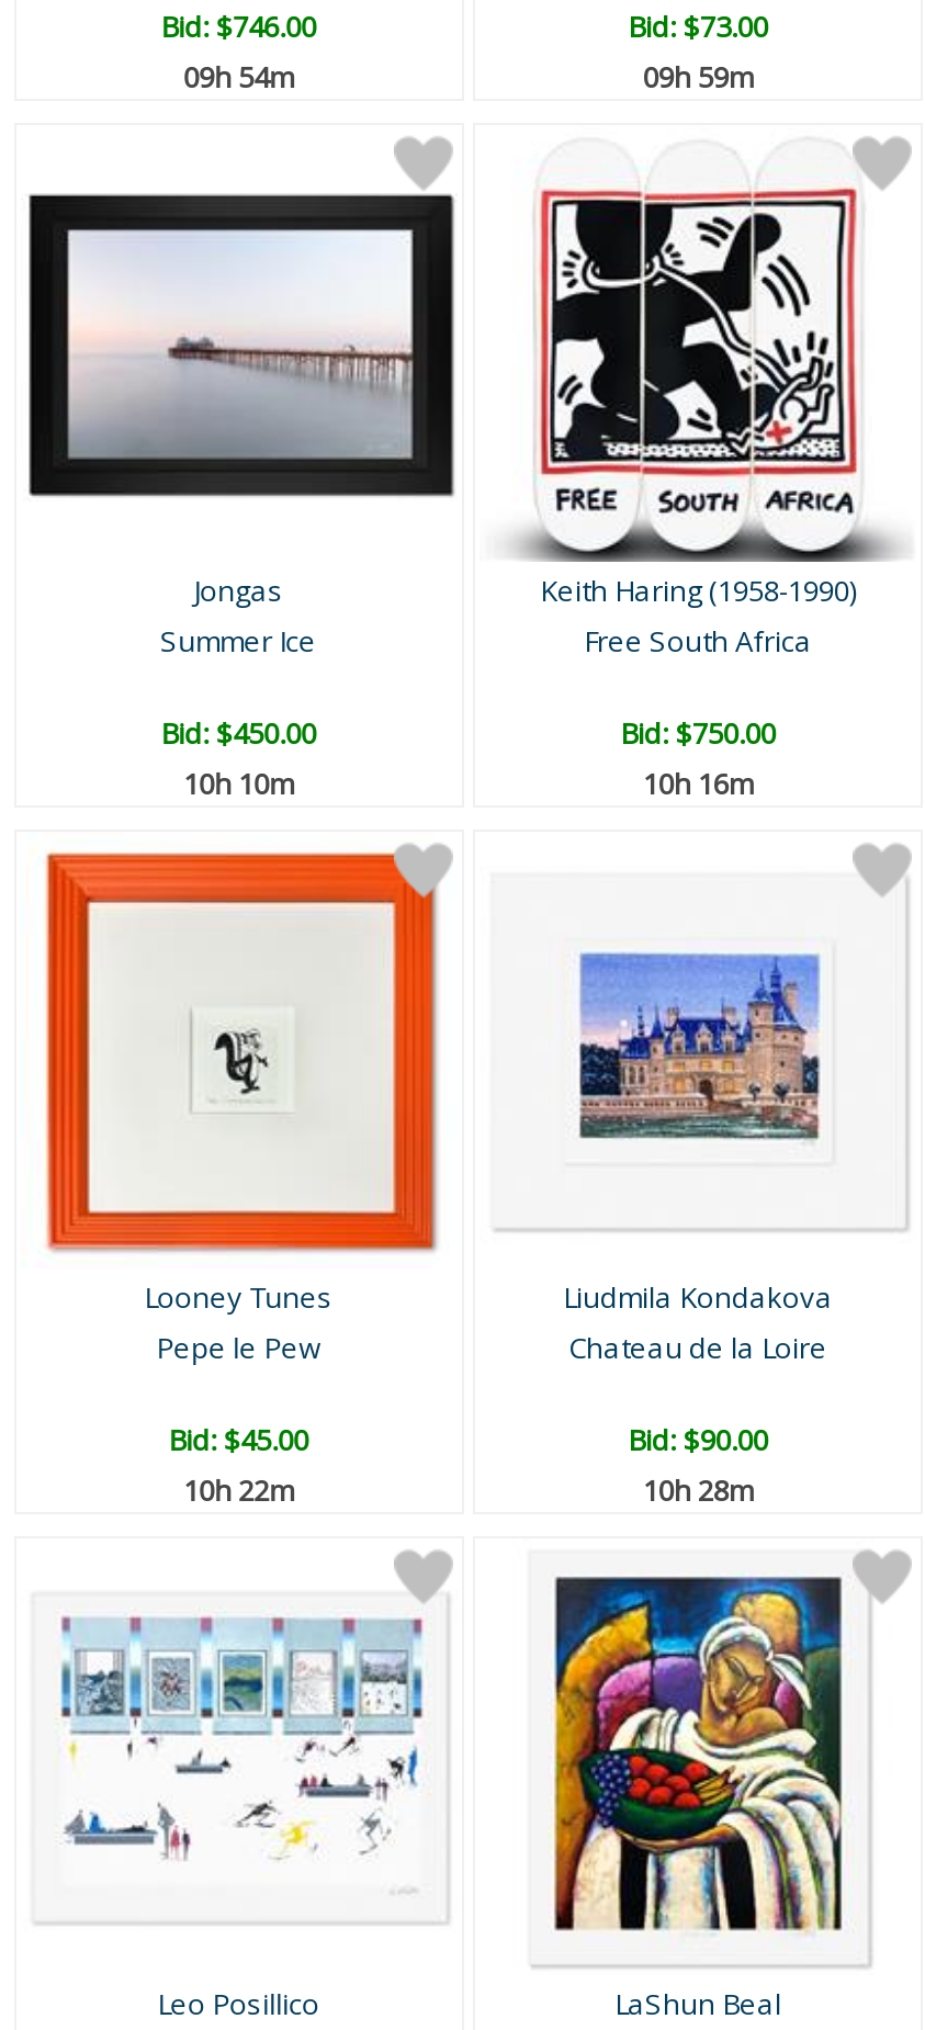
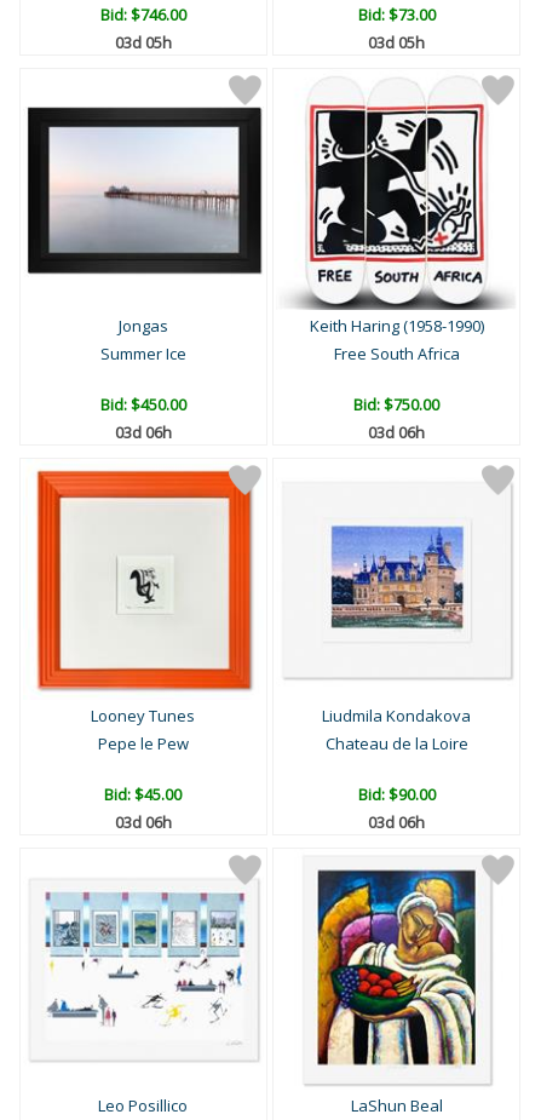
[183,58,293,97] 09h 54m -> [114,32,171,54] 03d 05h
[643,58,753,97] 09h 59m -> [368,32,425,54] 03d 05h
[183,764,293,804] 10h 10m -> [114,422,171,444] 03d 06h
[643,764,753,804] 10h 16m -> [368,422,425,444] 03d 06h
[183,1471,293,1511] 10h 22m -> [114,812,171,833] 03d 06h
[643,1471,753,1511] 10h 28m -> [368,812,425,833] 03d 06h

